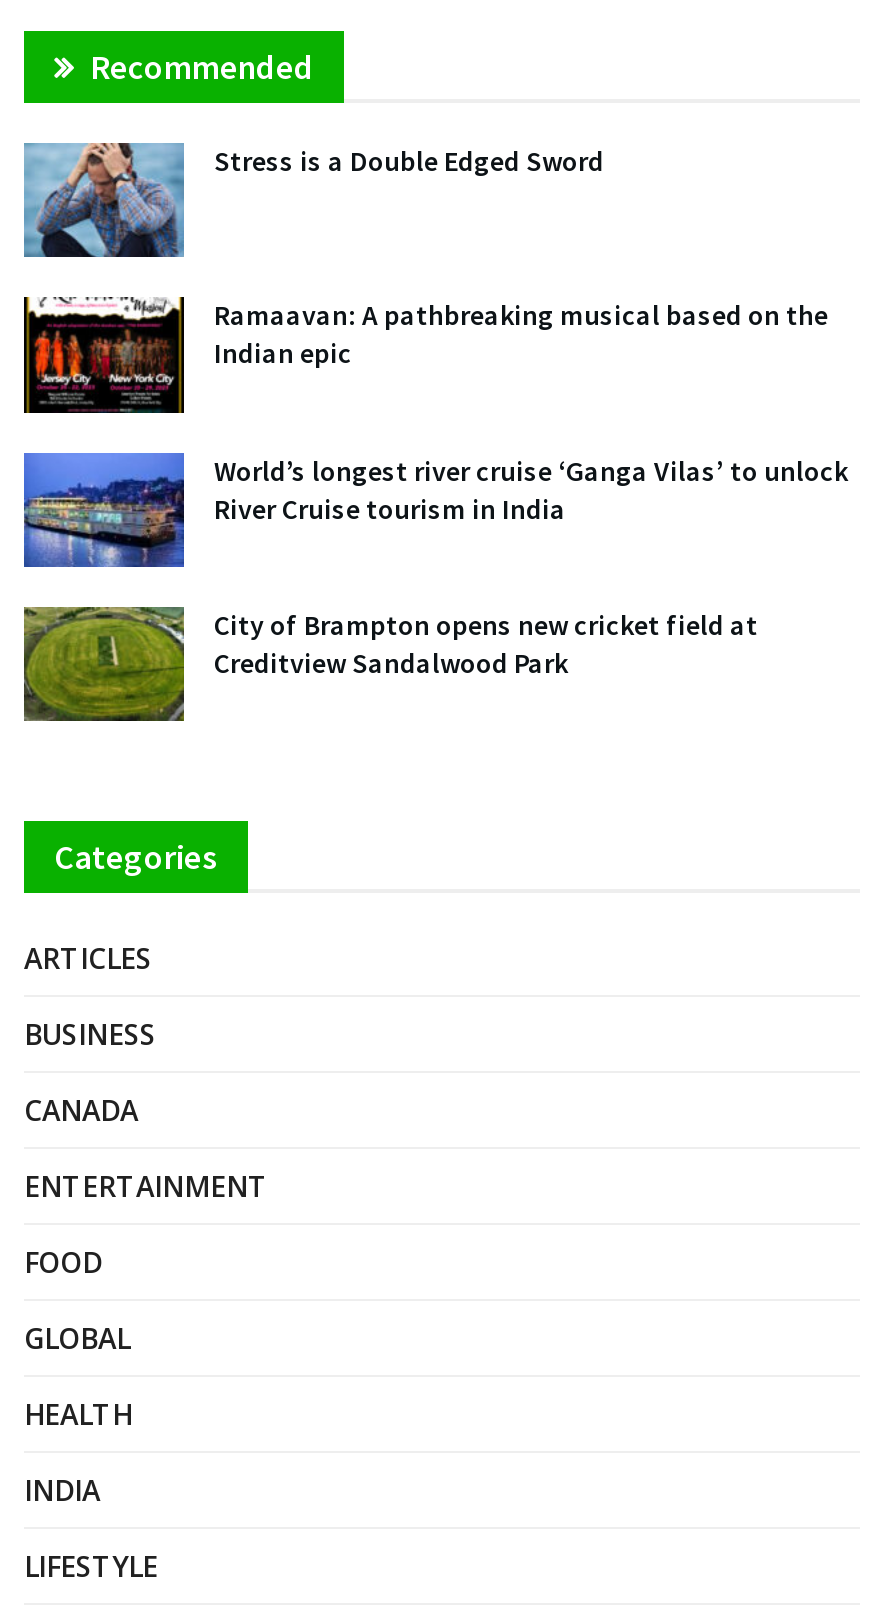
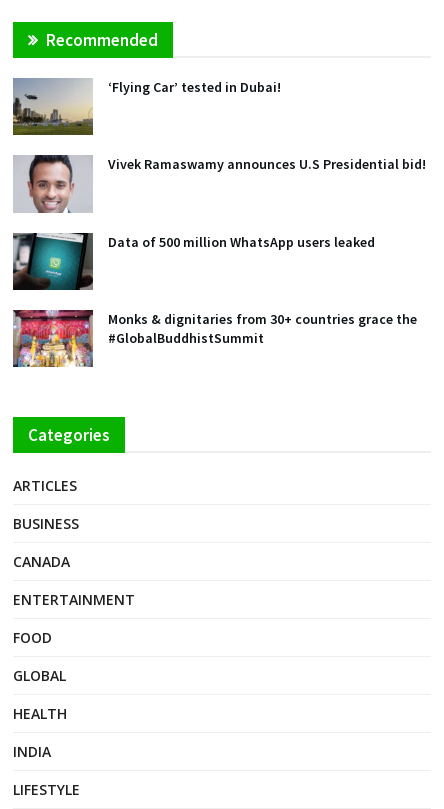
[22,143,604,259] [image] | Stress is a Double Edged Sword -> [12,78,281,136] [image] | ‘Flying Car’ tested in Dubai!
[22,297,828,415] [image] | Ramaavan: A pathbreaking musical based on the | Indian epic -> [13,154,426,214] [image] | Vivek Ramaswamy announces U.S Presidential bid!
[22,451,848,569] [image] | World’s longest river cruise ‘Ganga Vilas’ to unlock | River Cruise tourism in India -> [12,232,375,291] [image] | Data of 500 million WhatsApp users leaked
[24,605,758,723] [image] | City of Brampton opens new cricket field at | Creditview Sandalwood Park -> [13,309,417,368] [image] | Monks & dignitaries from 30+ countries grace the | #GlobalBuddhistSummit

